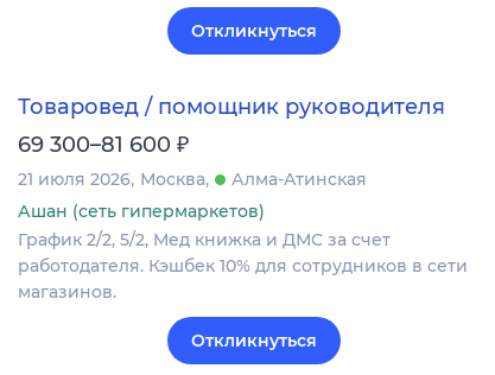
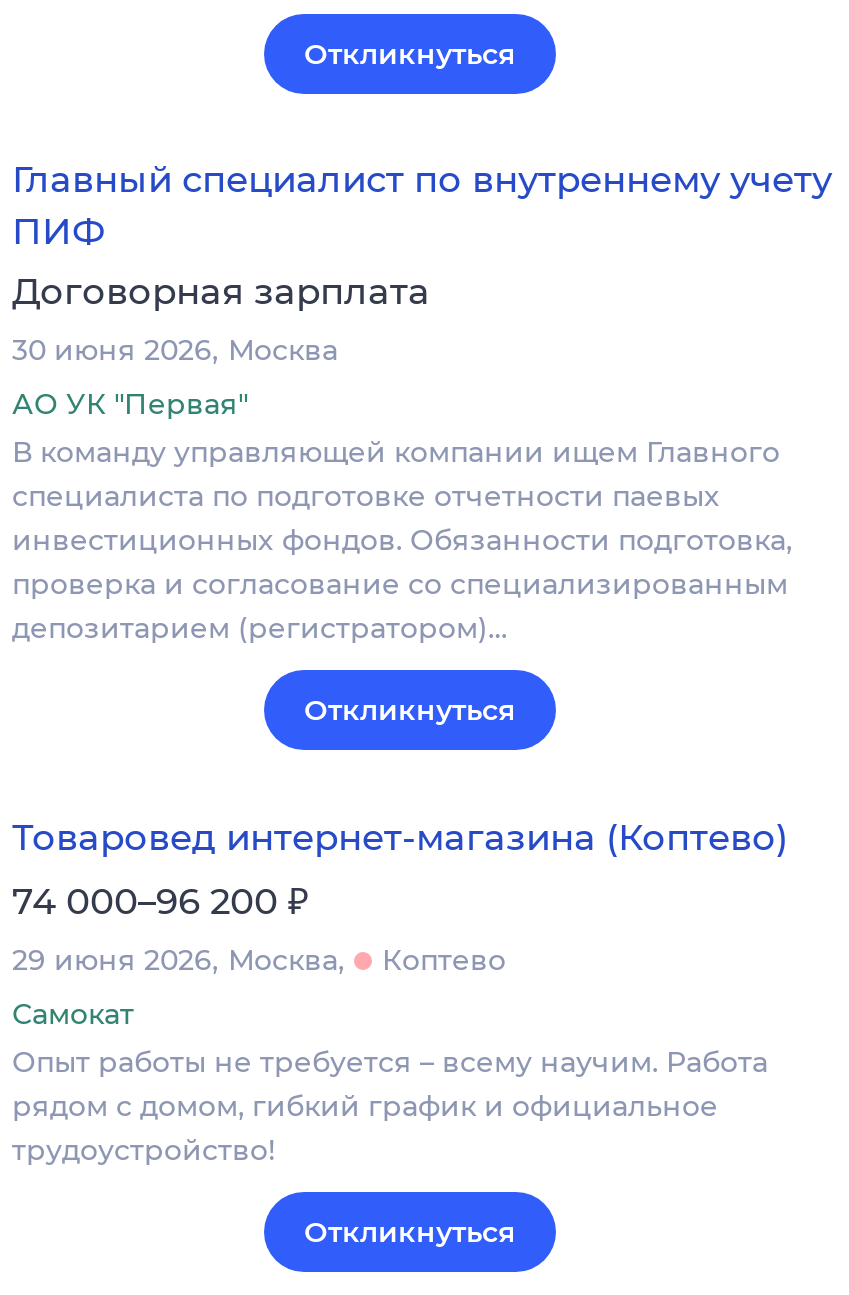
[18,93,468,302] Товаровед / помощник руководителя | 69 300–81 600 ₽ | 21 июля 2026 Москва | Алма-Атинская | Ашан (сеть гипермаркетов) | График 2/2, 5/2, Мед книжка и ДМС за счет | работодателя. Кэшбек 10% для сотрудников в сети | магазинов. -> [12,158,832,1167] Главный специалист по внутреннему учету | ПИФ | Договорная зарплата | 30 июня 2026 Москва | АО УК "Первая" | В команду управляющей компании ищем Главного | специалиста по подготовке отчетности паевых | инвестиционных фондов. Обязанности подготовка, | проверка и согласование со специализированным | депозитарием (регистратором)… | Откликнуться | Товаровед интернет-магазина (Коптево) | 74 000–96 200 ₽ | 29 июня 2026 Москва | Коптево | Самокат | Опыт работы не требуется – всему научим. Работа | рядом с домом, гибкий график и официальное | трудоустройство!

